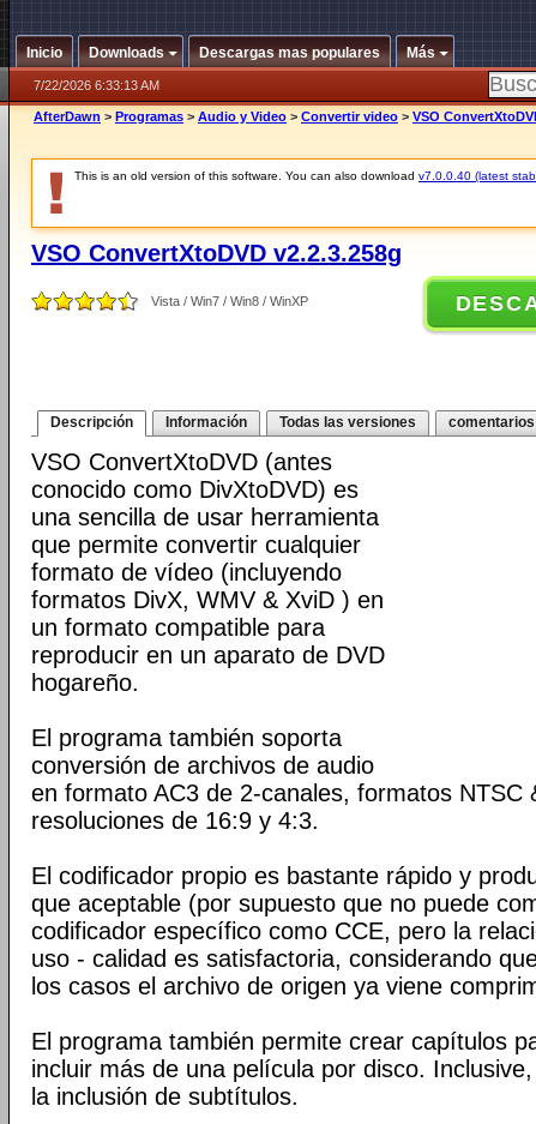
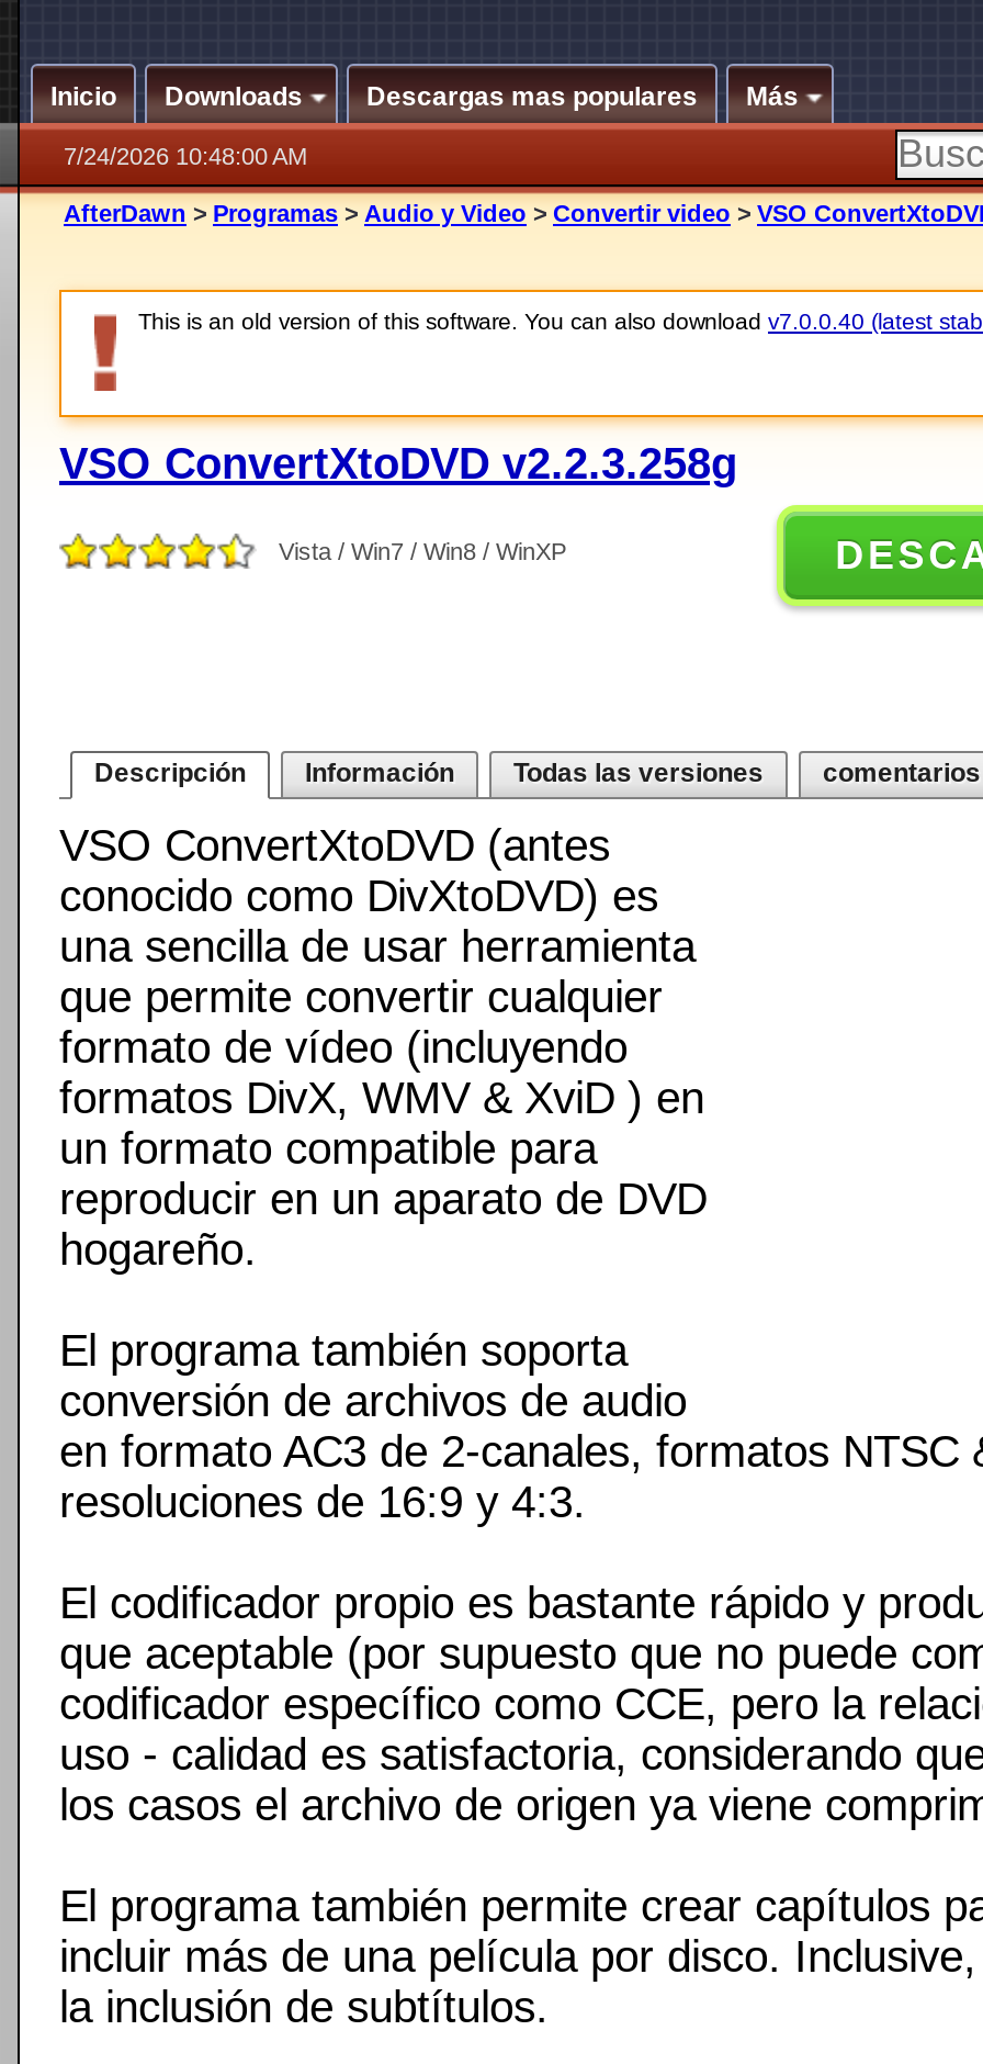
[34,78,159,92] 7/22/2026 6:33:13 AM -> [64,143,307,169] 7/24/2026 10:48:00 AM

